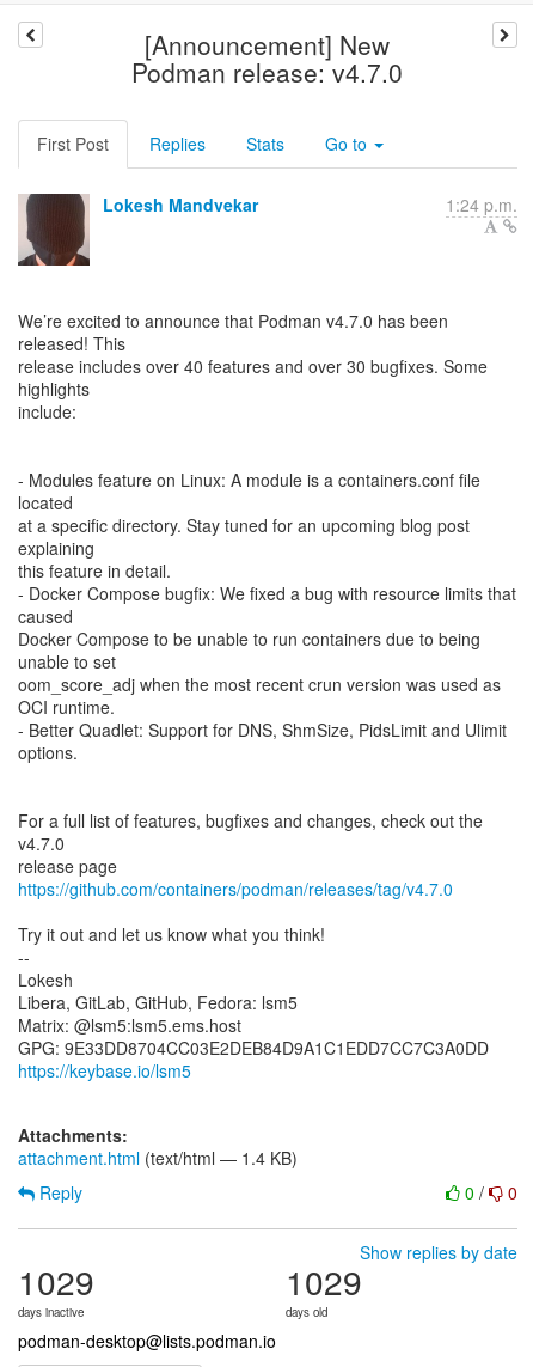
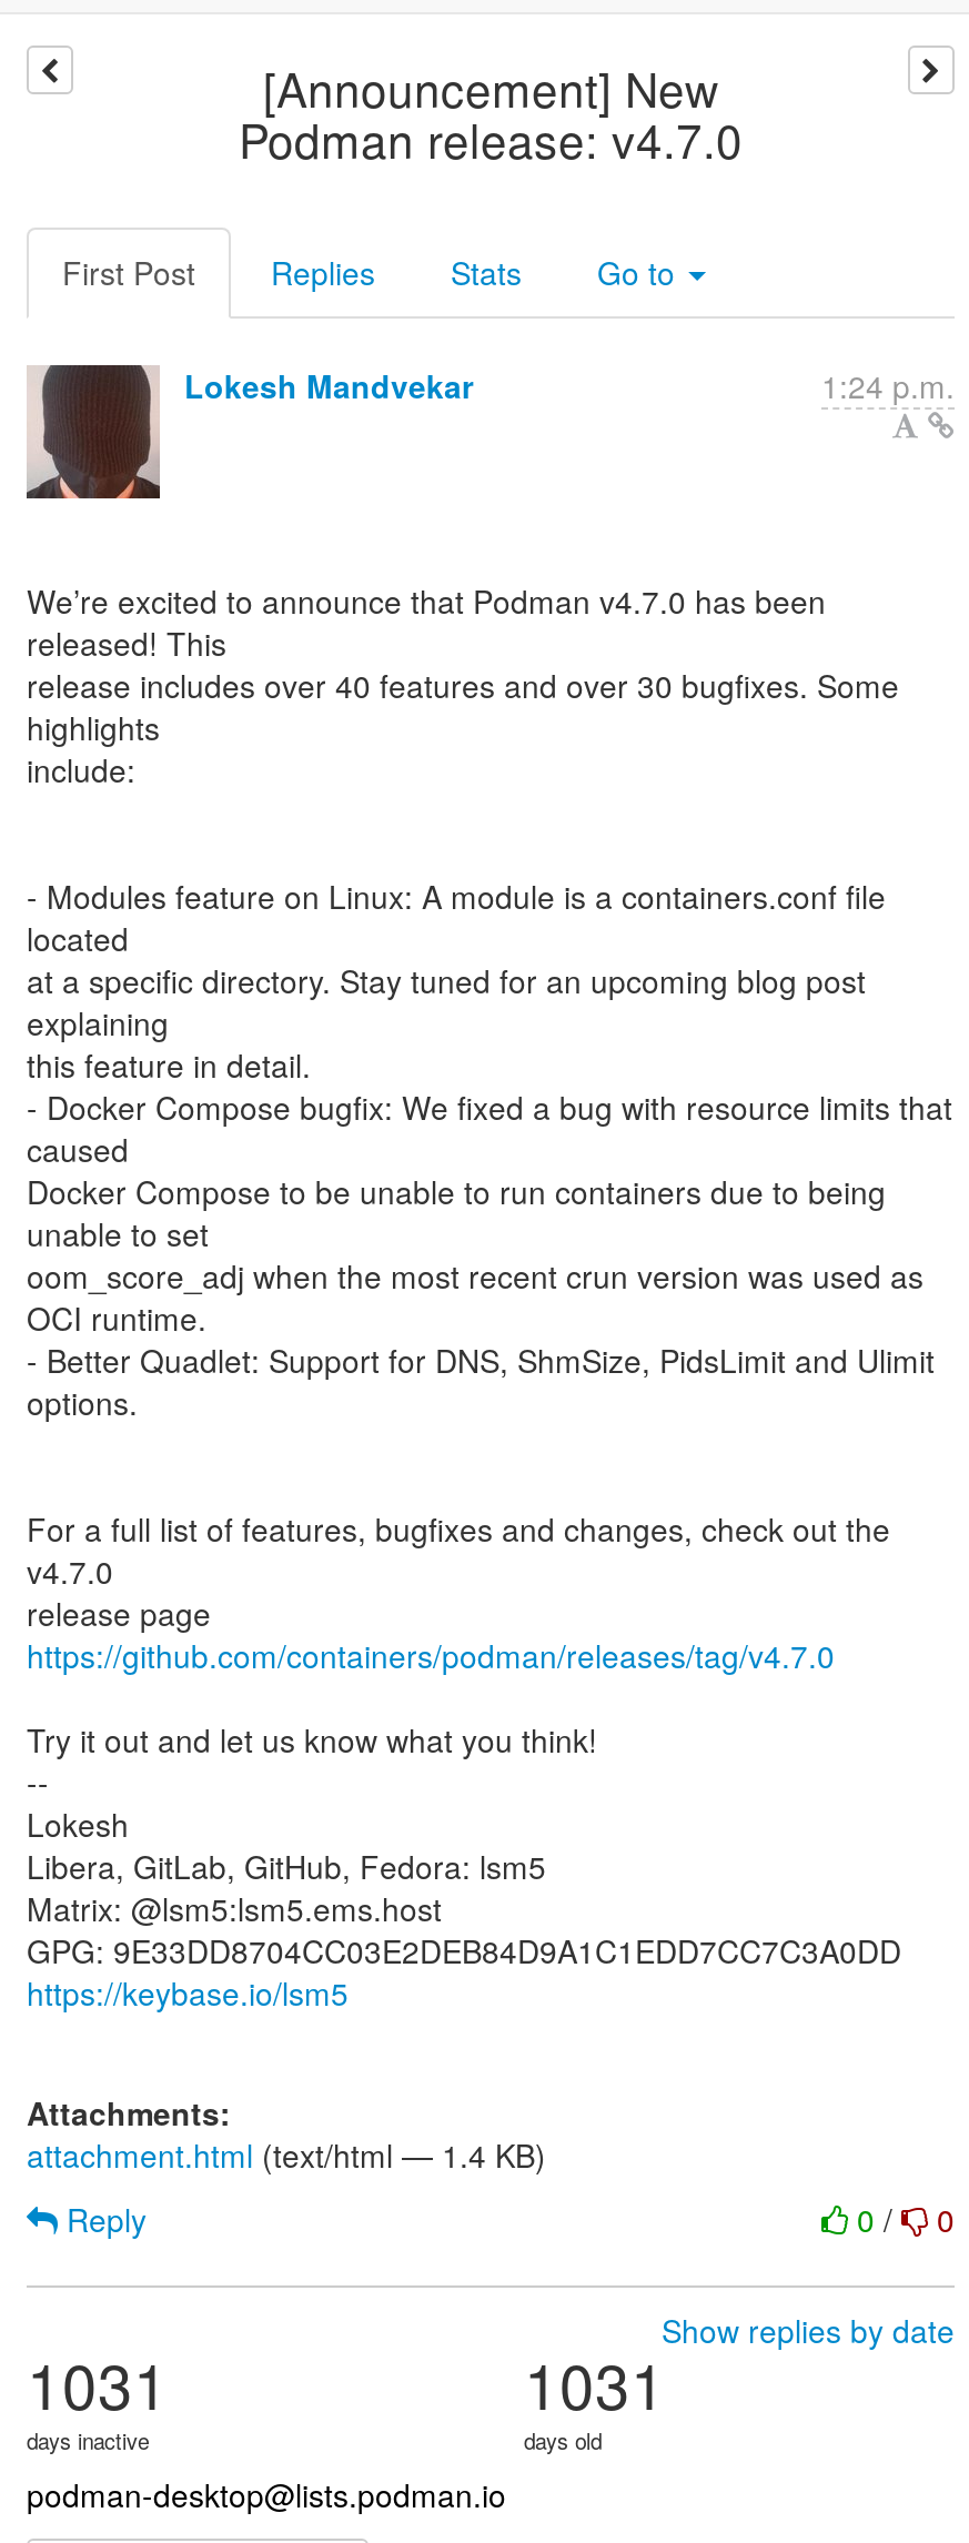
[18,1257,94,1305] 1029 -> [27,2339,169,2428] 1031
[286,1257,362,1305] 1029 -> [524,2339,666,2428] 1031

